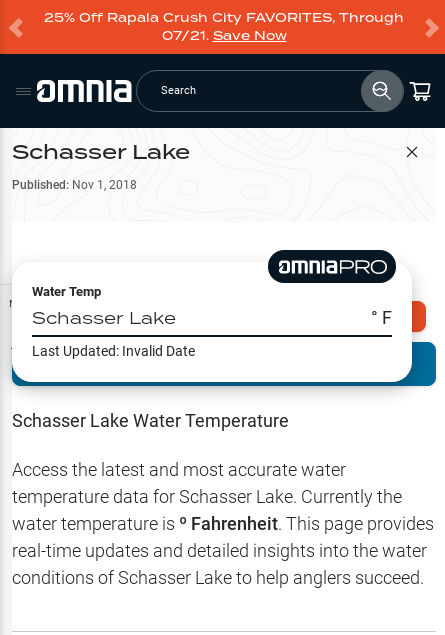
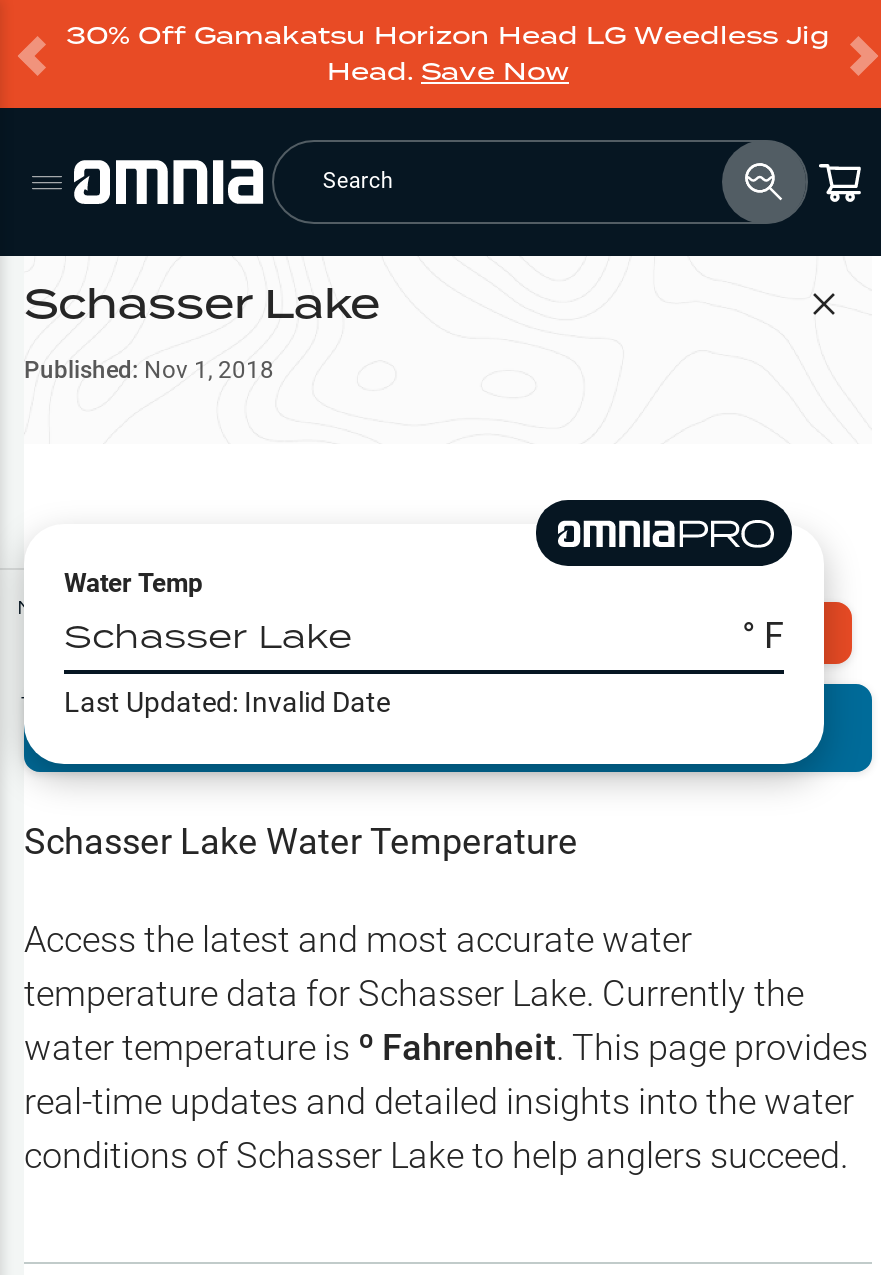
[44,9,404,44] 25% Off Rapala Crush City FAVORITES, Through | 07/21. Save Now -> [66,18,830,88] 30% Off Gamakatsu Horizon Head LG Weedless Jig | Head. Save Now

